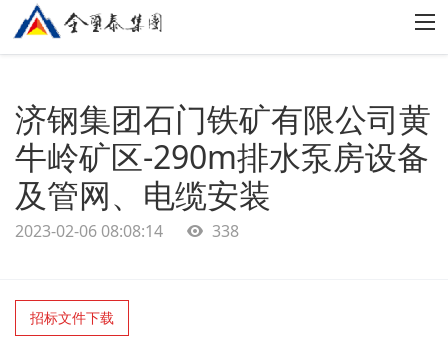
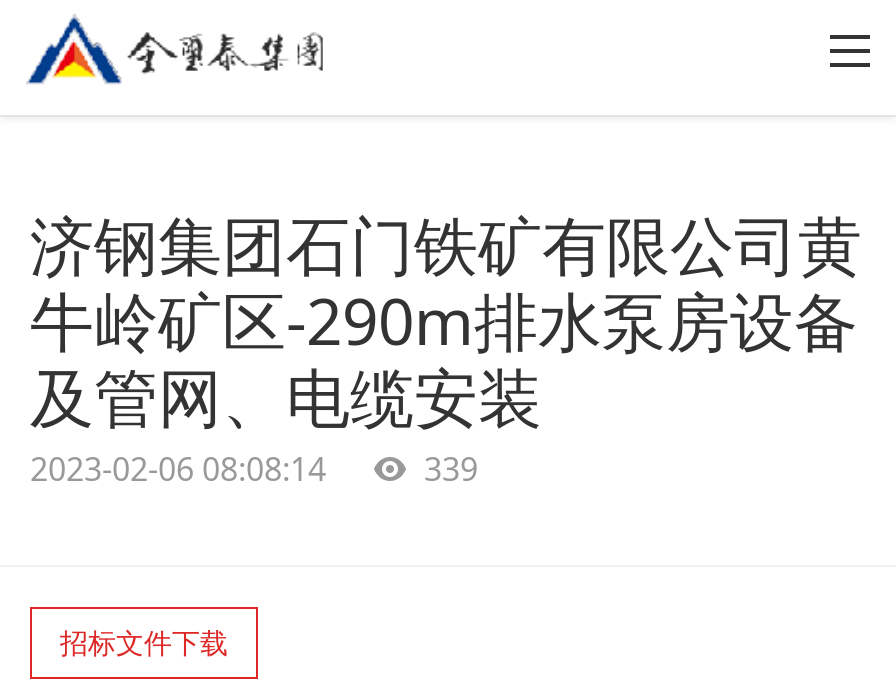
[208,220,239,242] 338 -> [416,447,478,491] 339

